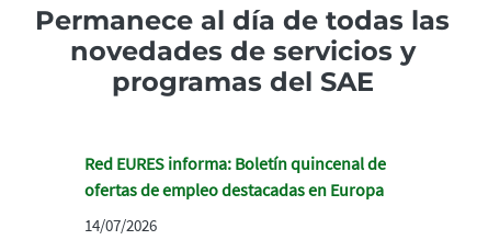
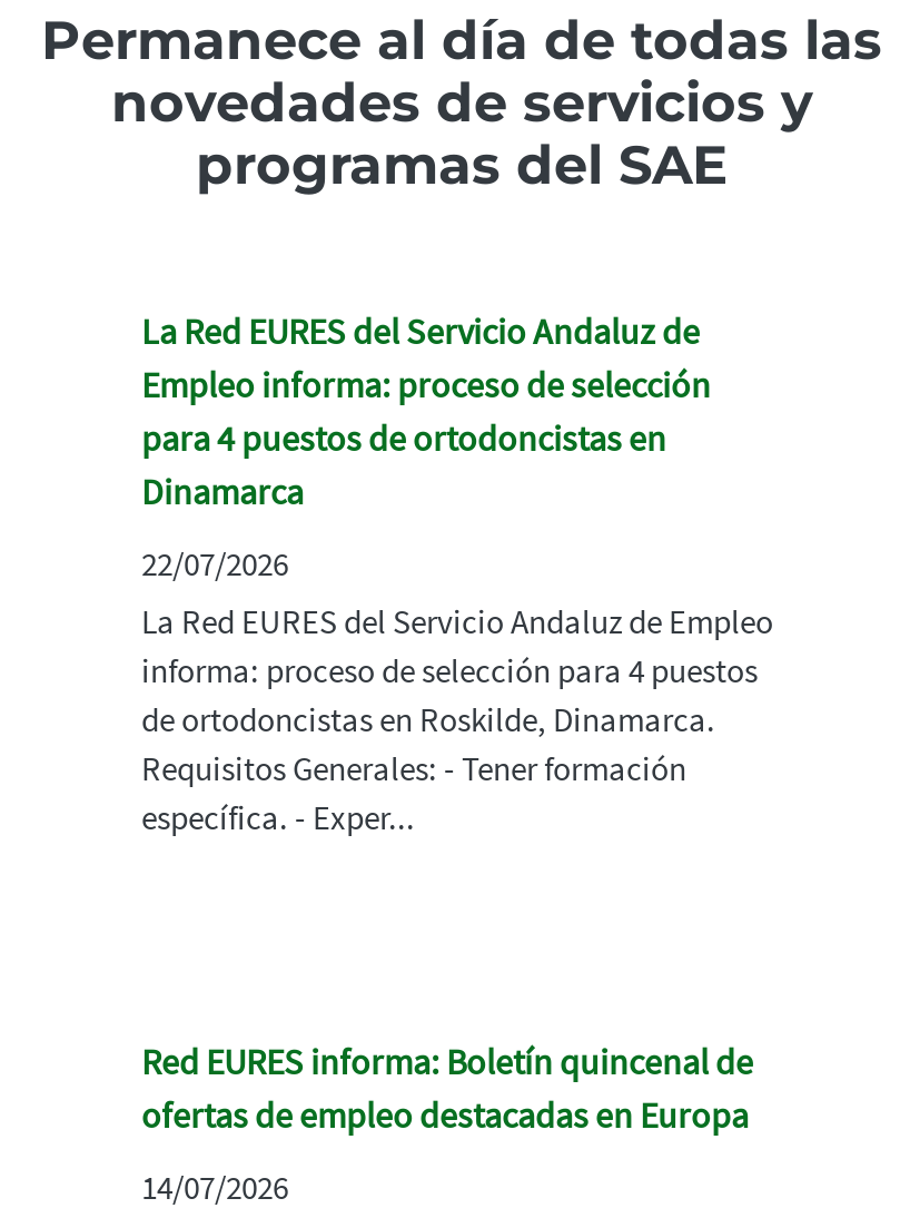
none -> [141,310,773,839] La Red EURES del Servicio Andaluz de | Empleo informa: proceso de selección | para 4 puestos de ortodoncistas en | Dinamarca | 22/07/2026 | La Red EURES del Servicio Andaluz de Empleo | informa: proceso de selección para 4 puestos | de ortodoncistas en Roskilde, Dinamarca. | Requisitos Generales: - Tener formación | específica. - Exper...

